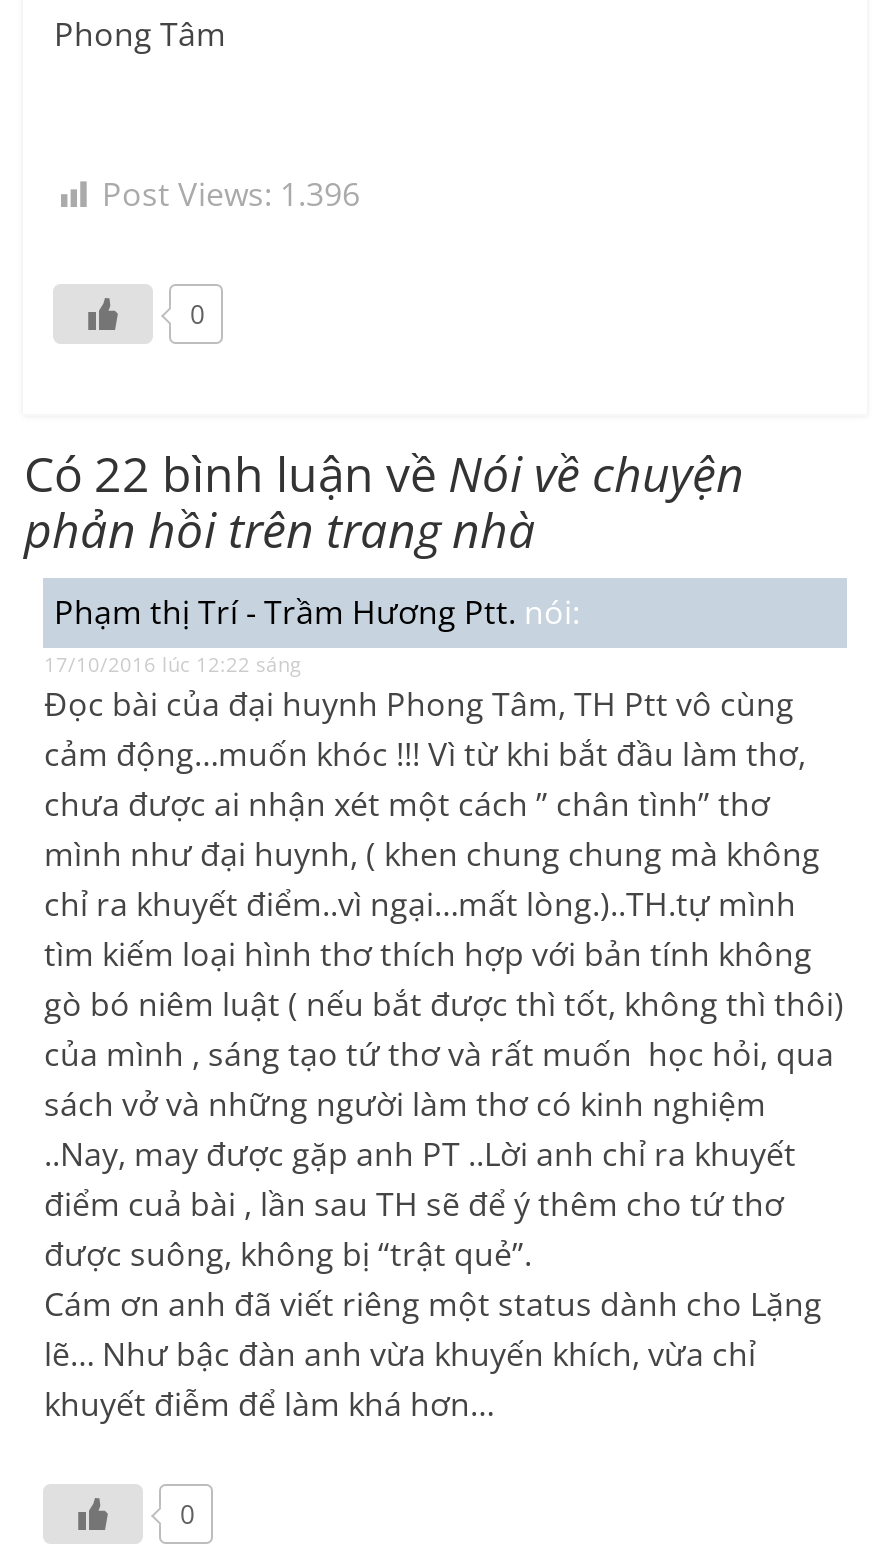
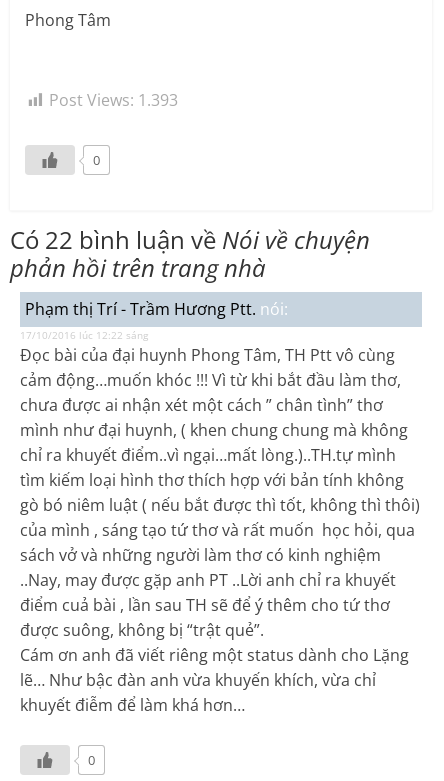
[102,172,360,216] Post Views: 1.396 -> [49,89,178,111] Post Views: 1.393

